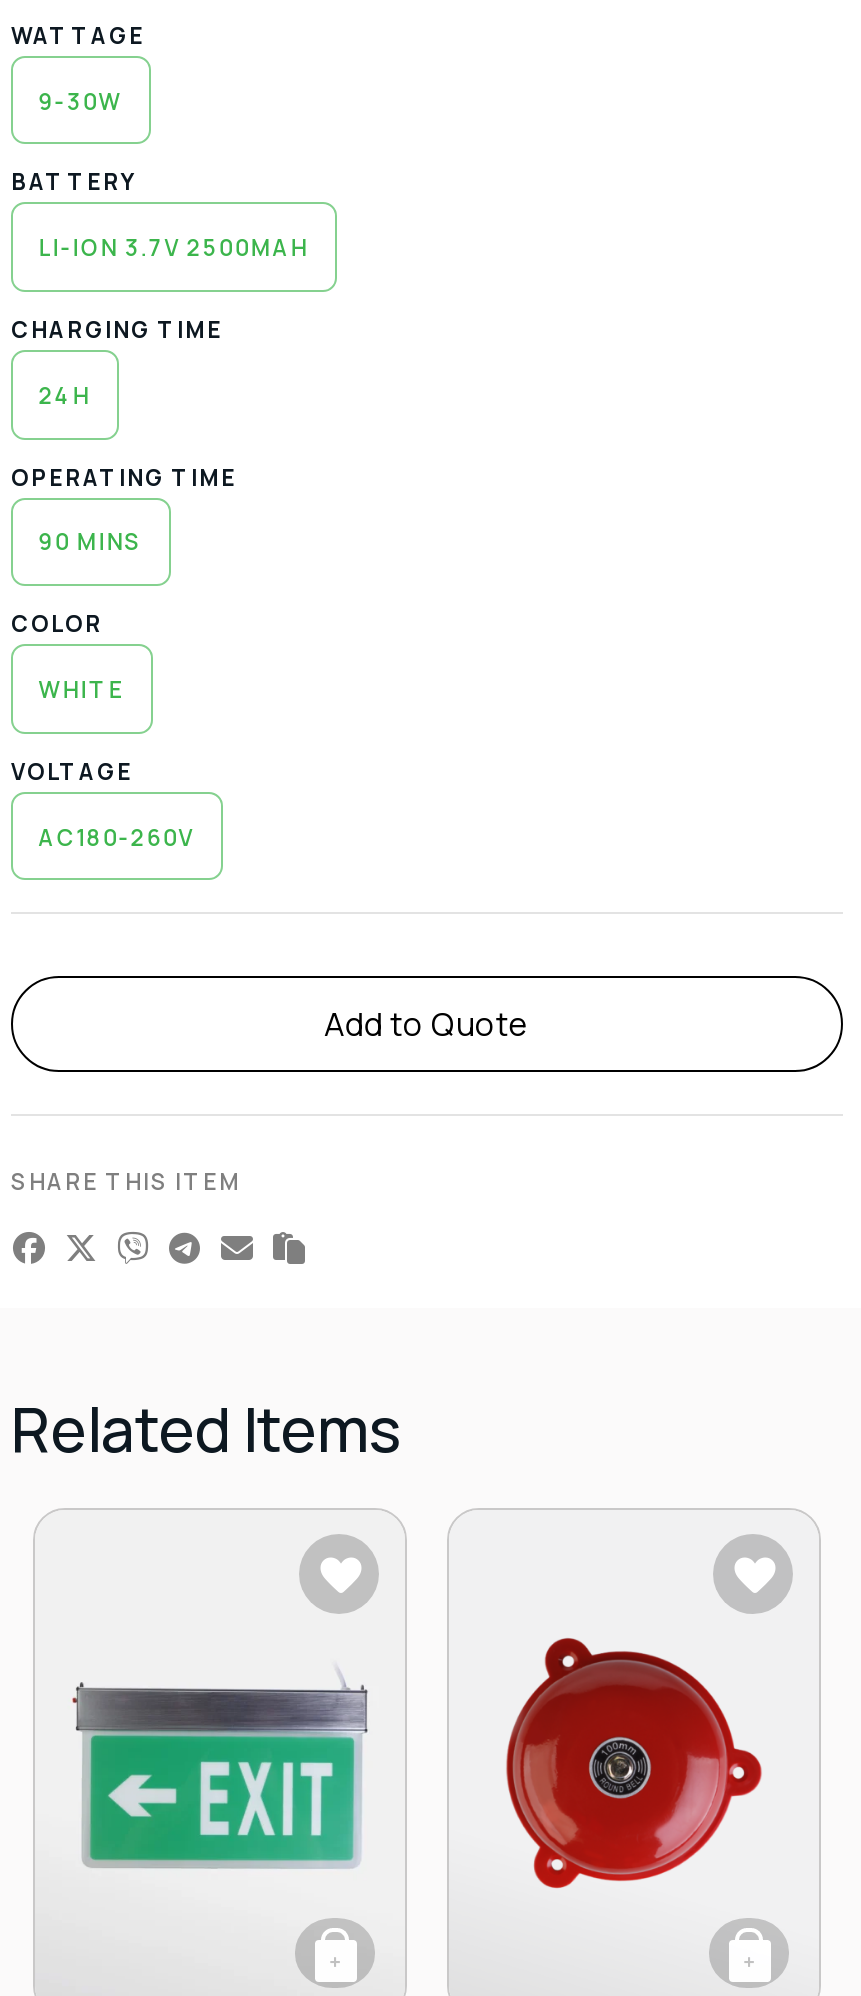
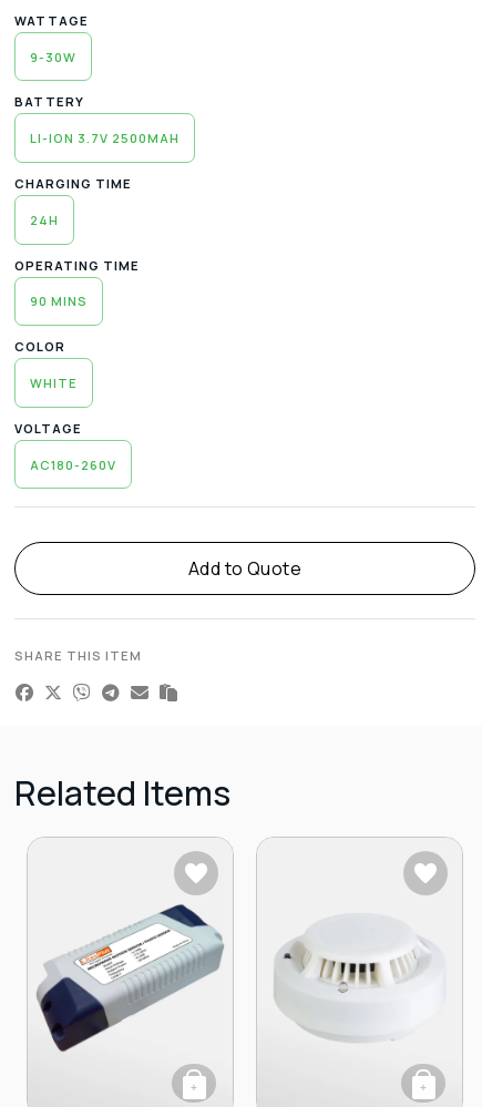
[51,1630,389,1896] [image] -> [35,903,225,1053] [image]
[481,1636,763,1890] [image] -> [274,909,431,1047] [image]

